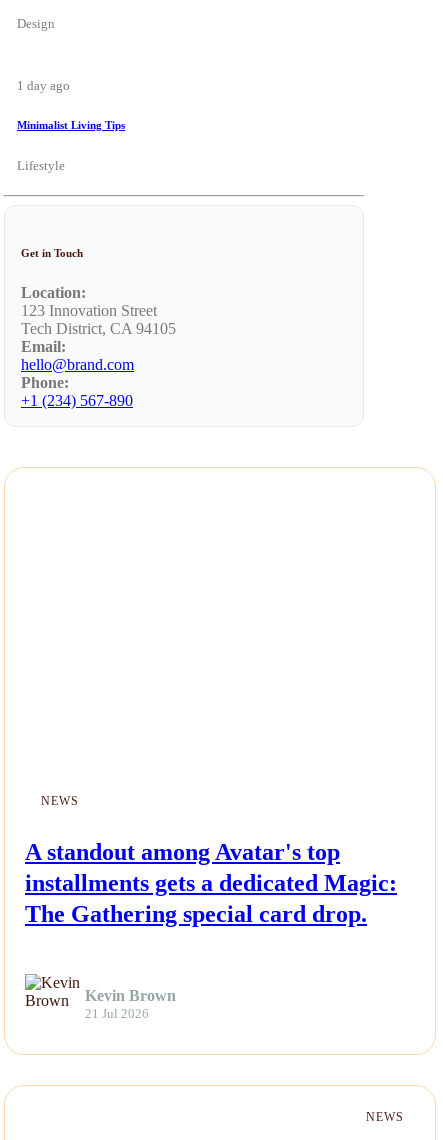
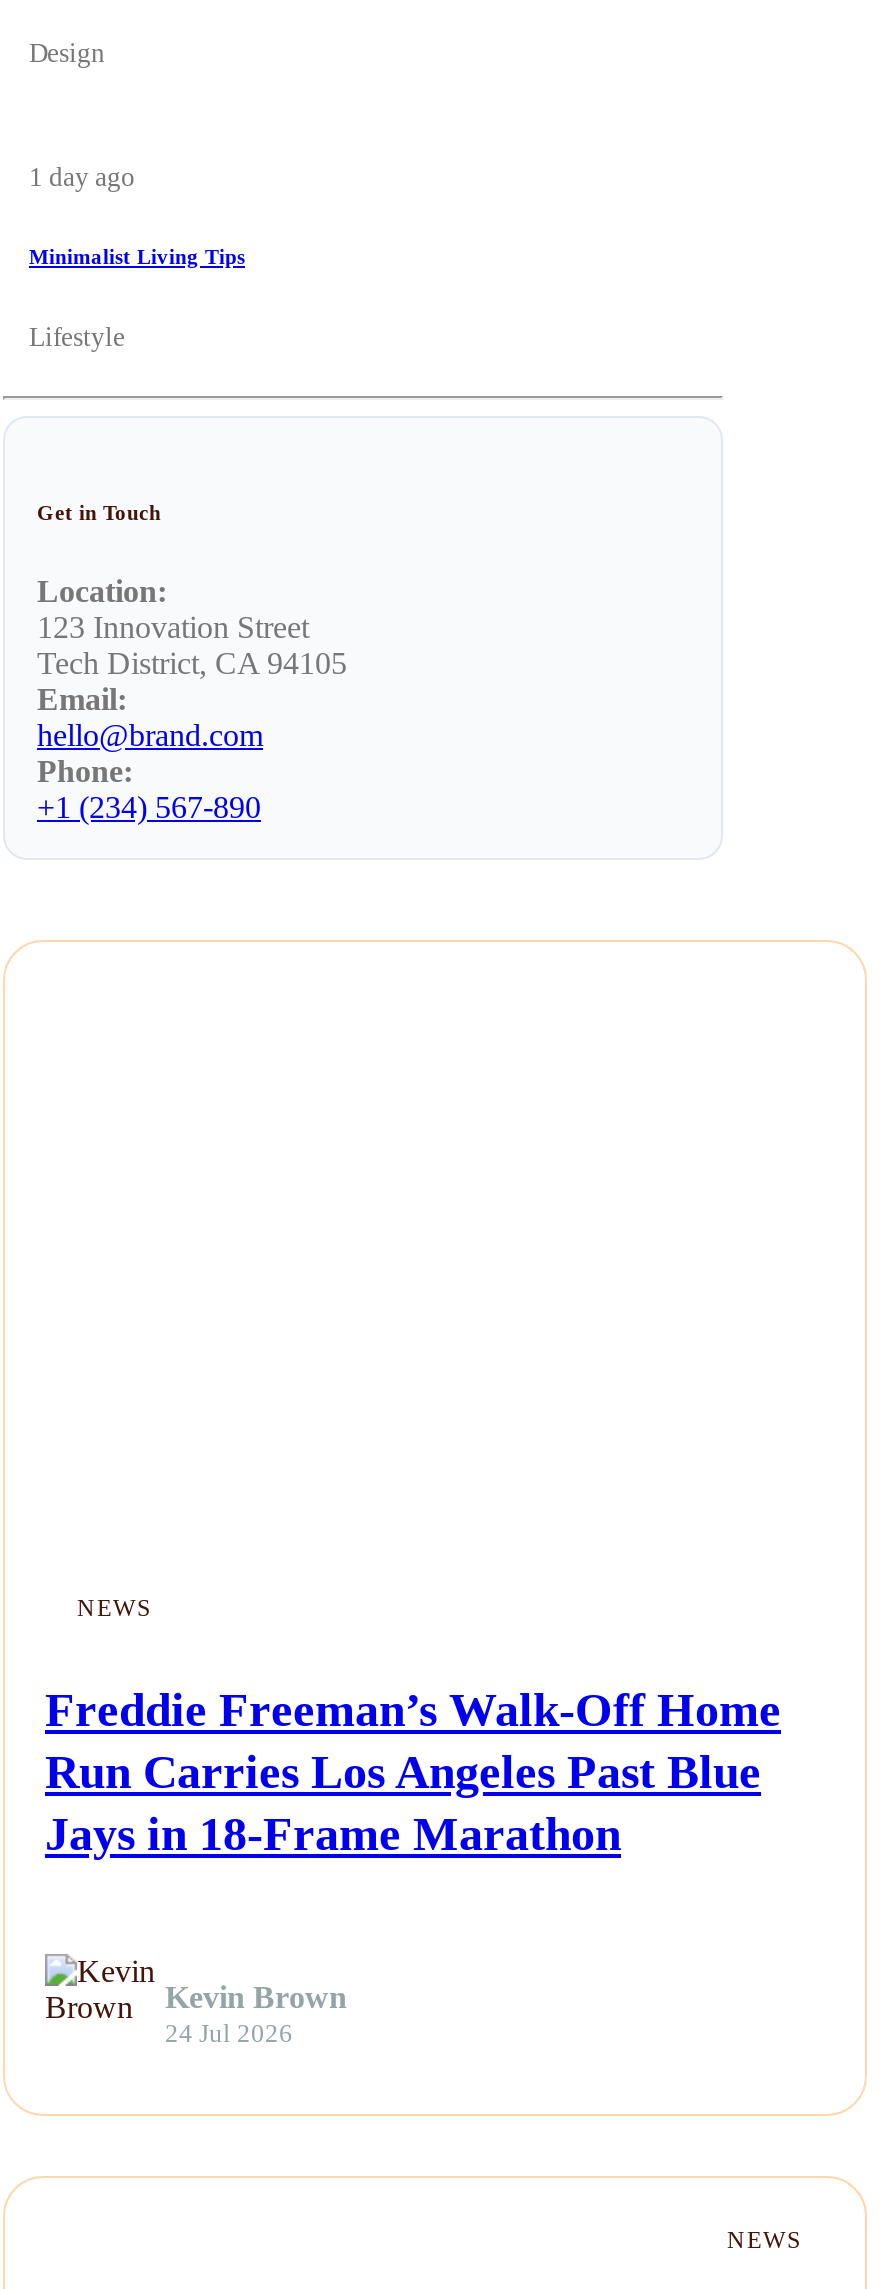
[25,839,397,927] A standout among Avatar's top | installments gets a dedicated Magic: | The Gathering special card drop. -> [45,1684,781,1860] Freddie Freeman’s Walk-Off Home | Run Carries Los Angeles Past Blue | Jays in 18-Frame Marathon
[85,1006,149,1020] 21 Jul 2026 -> [165,2019,293,2047] 24 Jul 2026

